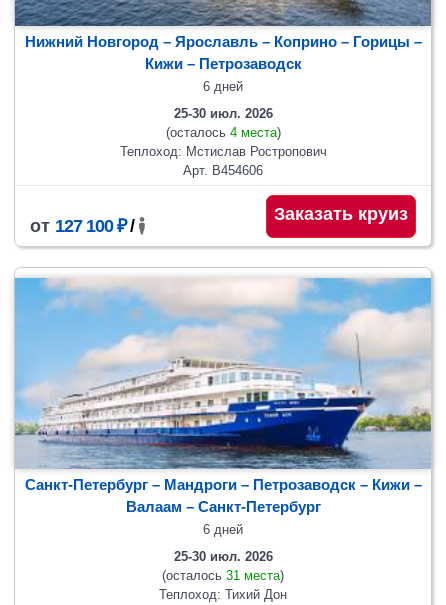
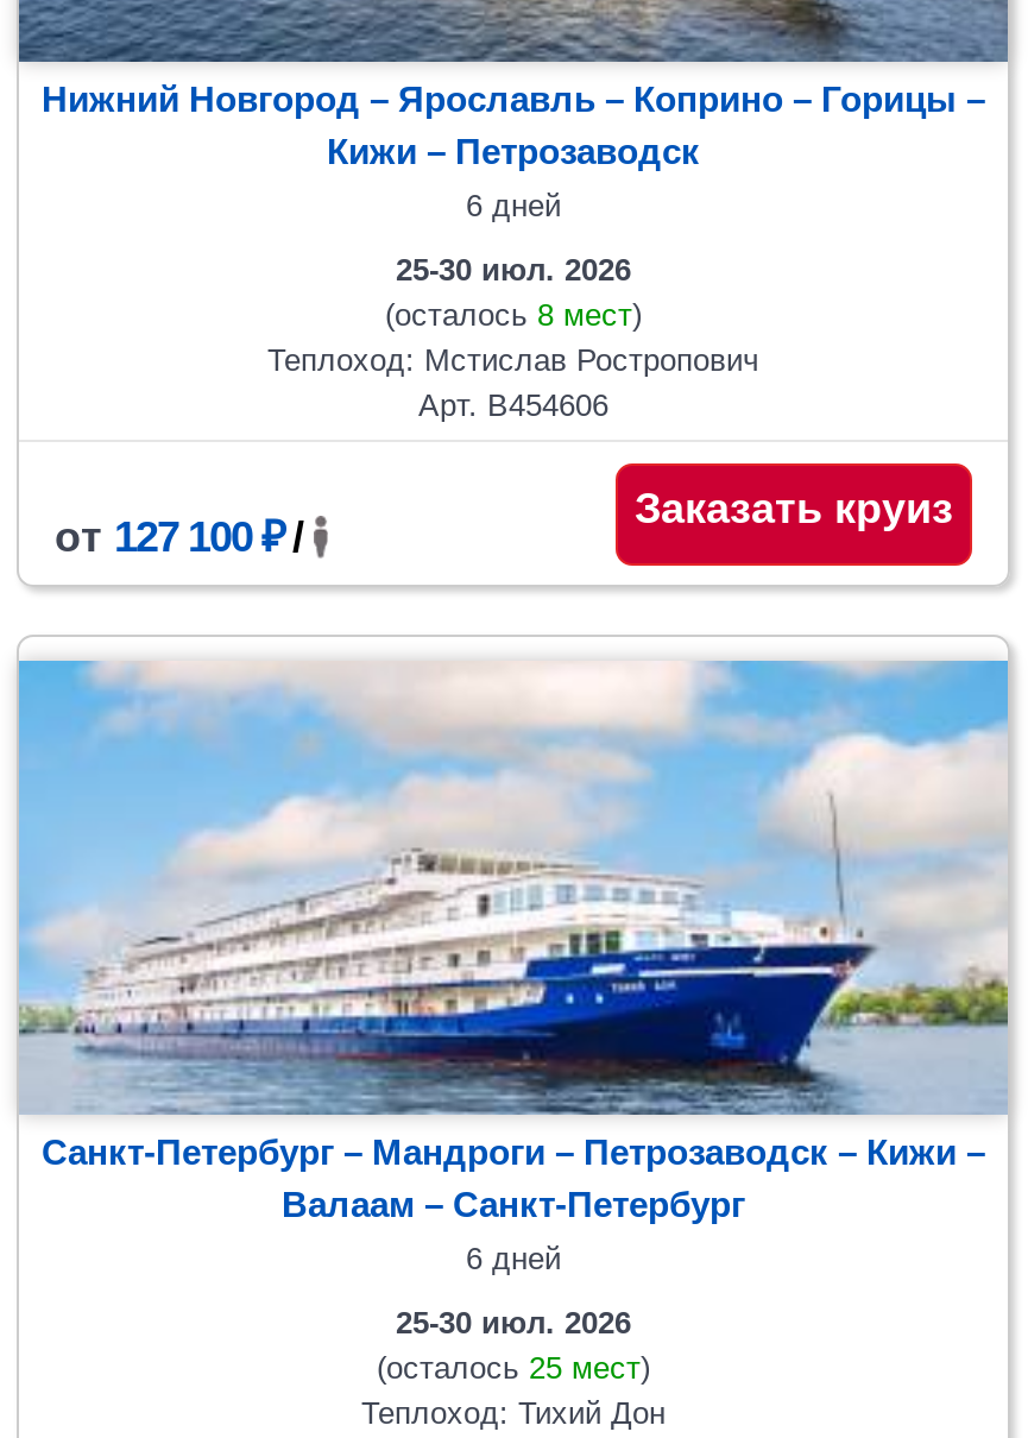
[165,125,280,140] (осталось 4 места) -> [385,297,642,333] (осталось 8 мест)
[162,568,284,583] (осталось 31 места) -> [377,1350,650,1386] (осталось 25 мест)

